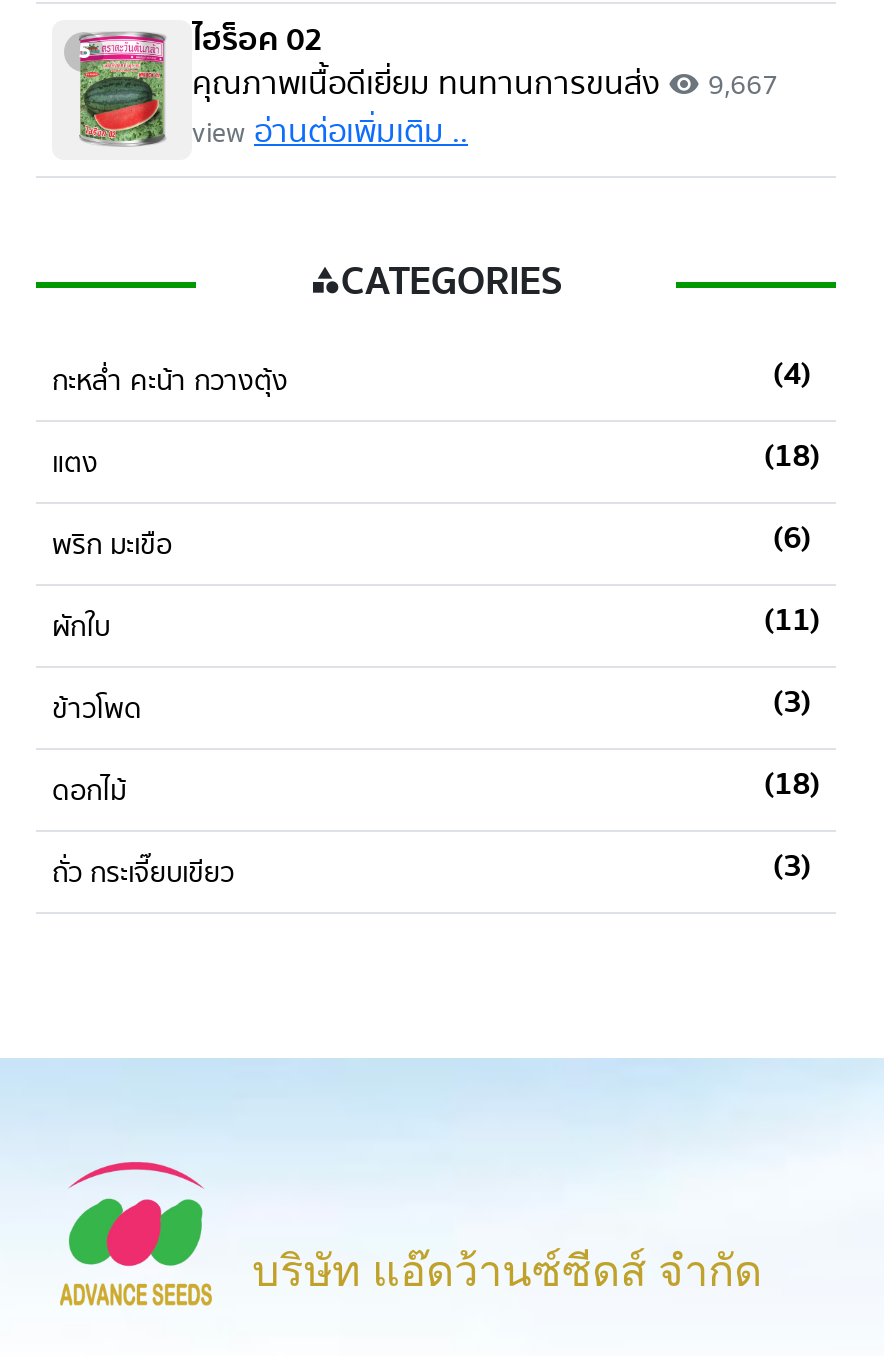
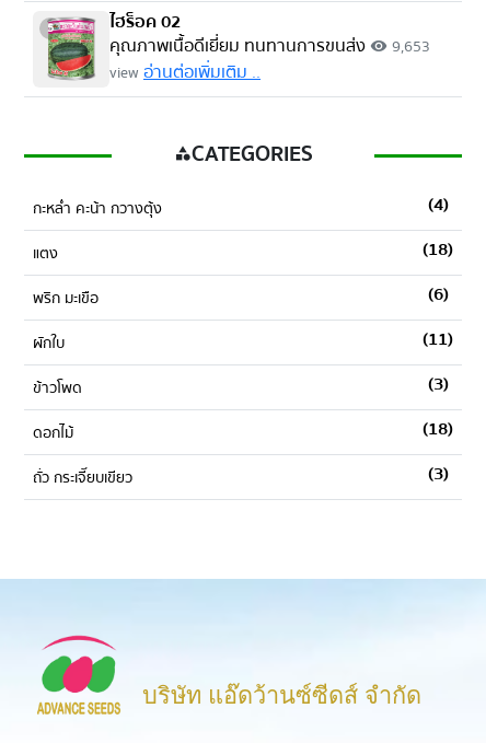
[192,58,778,110] คุณภาพเนื้อดีเยี่ยม ทนทานการขนส่ง visibility 9,667 -> [109,32,430,60] คุณภาพเนื้อดีเยี่ยม ทนทานการขนส่ง visibility 9,653

